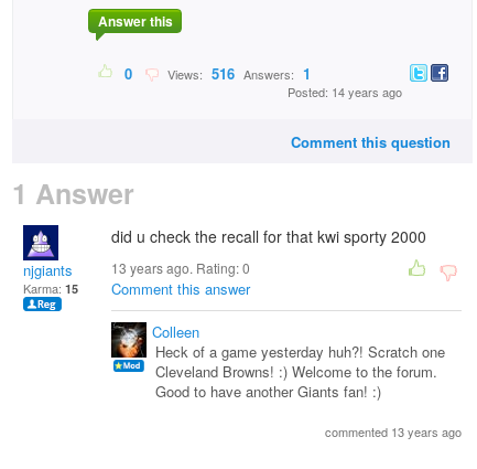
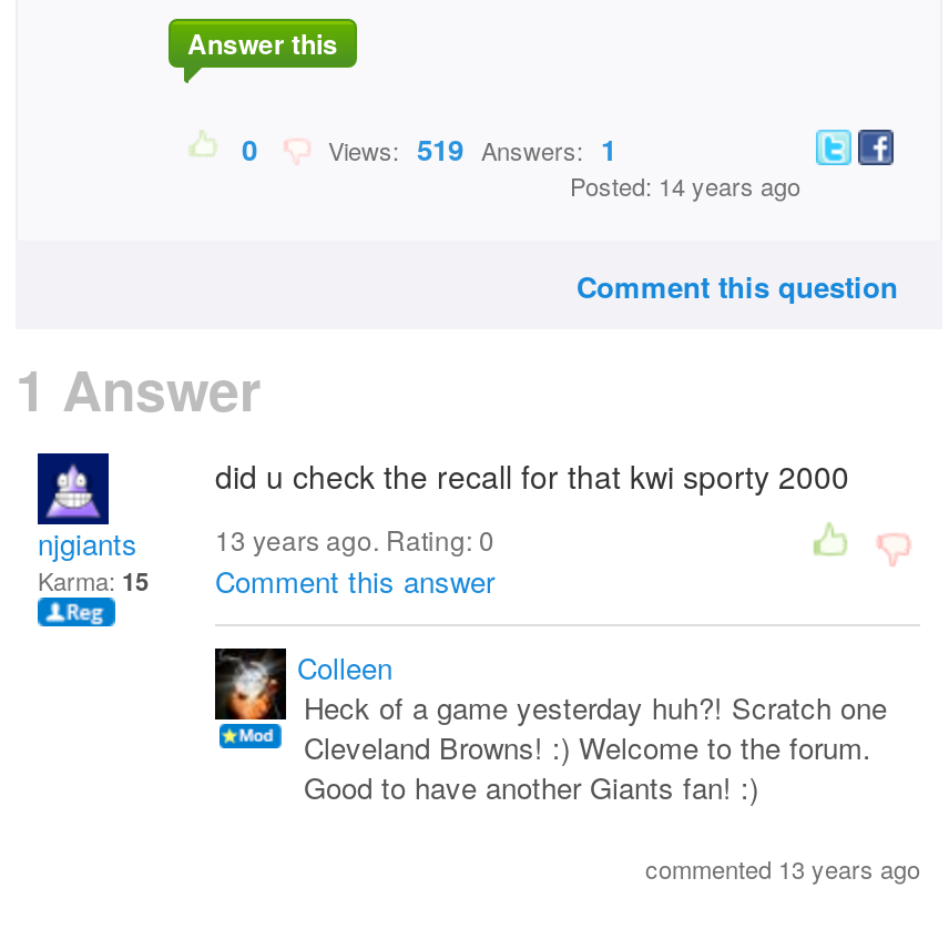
[161,63,311,84] Views: 516 Answers: 1 -> [315,128,616,170] Views: 519 Answers: 1

